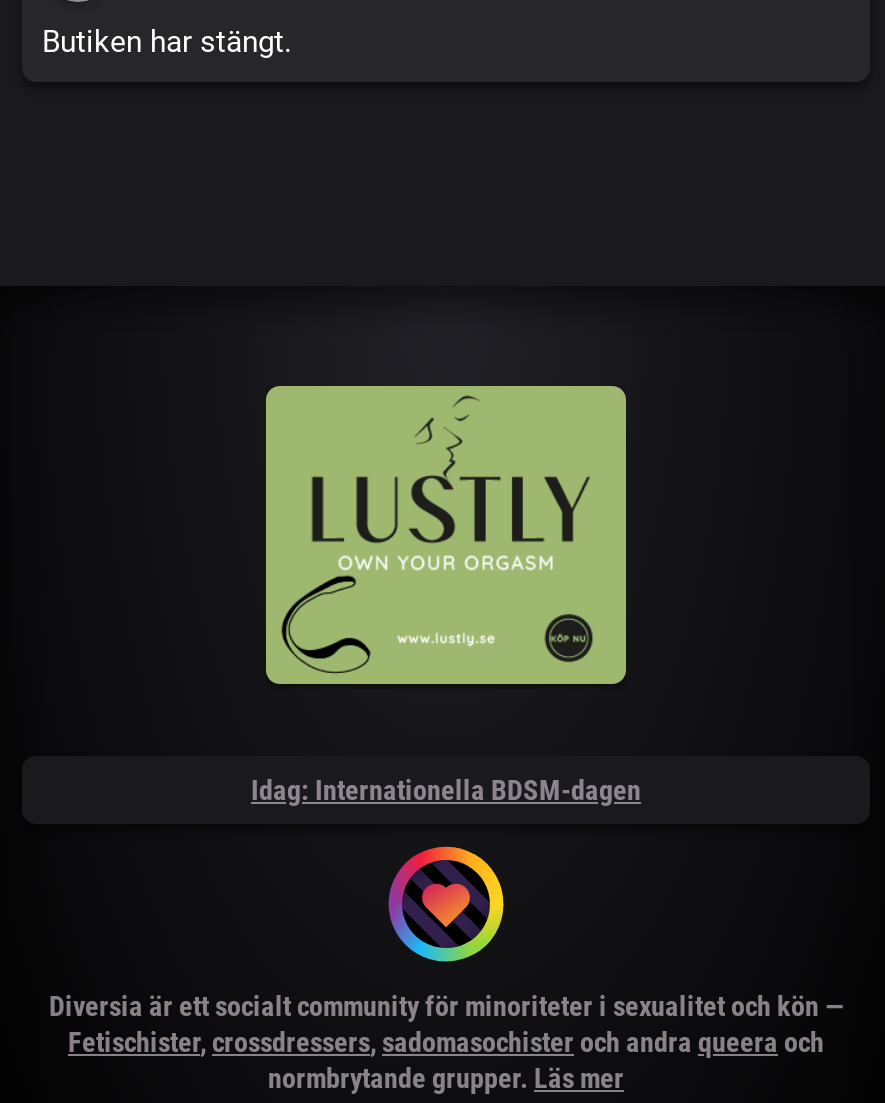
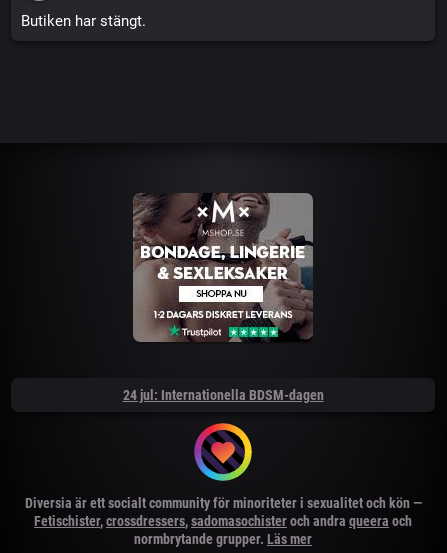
[264,384,628,686] [image] -> [133,193,313,342] [image]
[251,775,641,807] Idag: Internationella BDSM-dagen -> [122,387,323,403] 24 jul: Internationella BDSM-dagen

